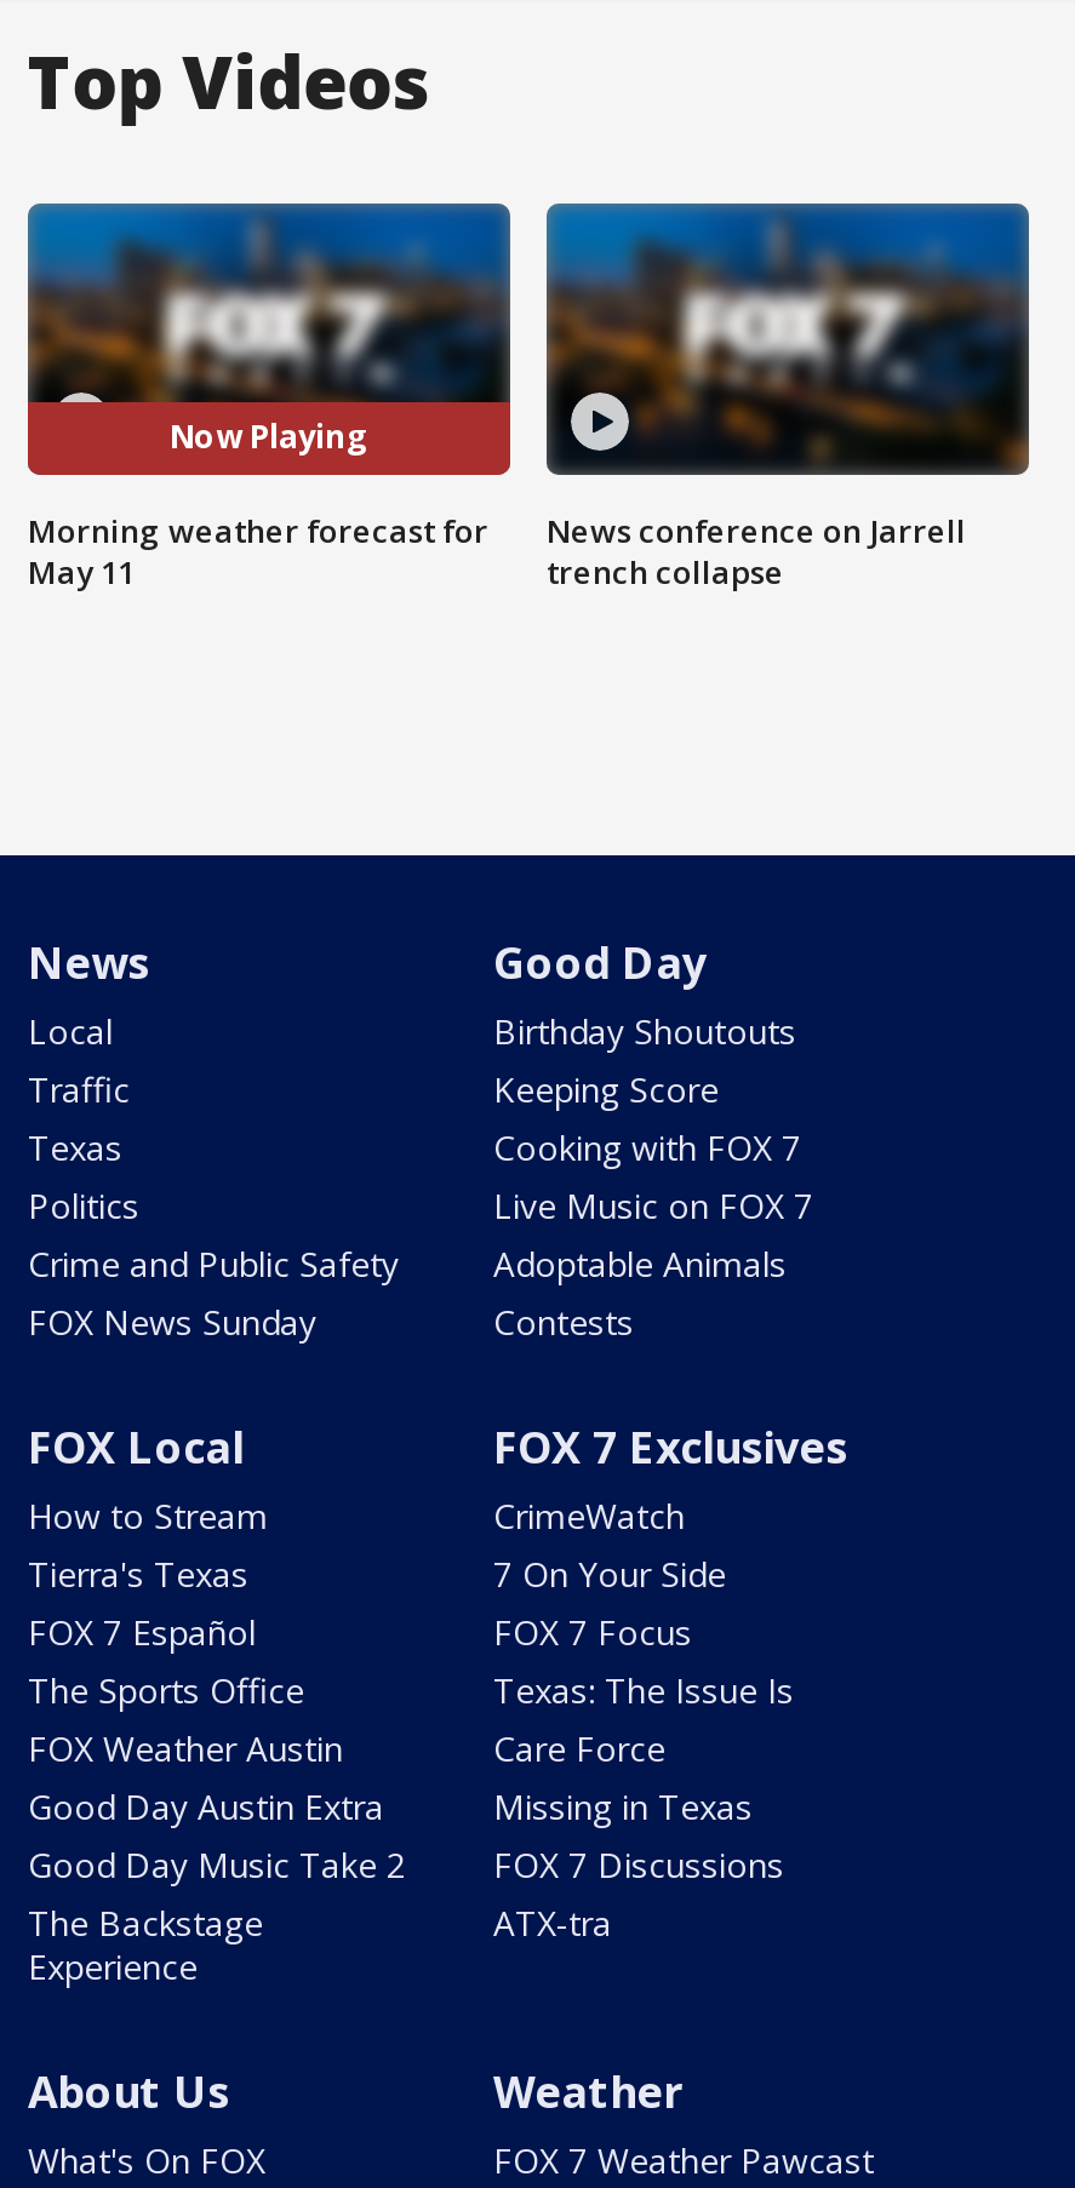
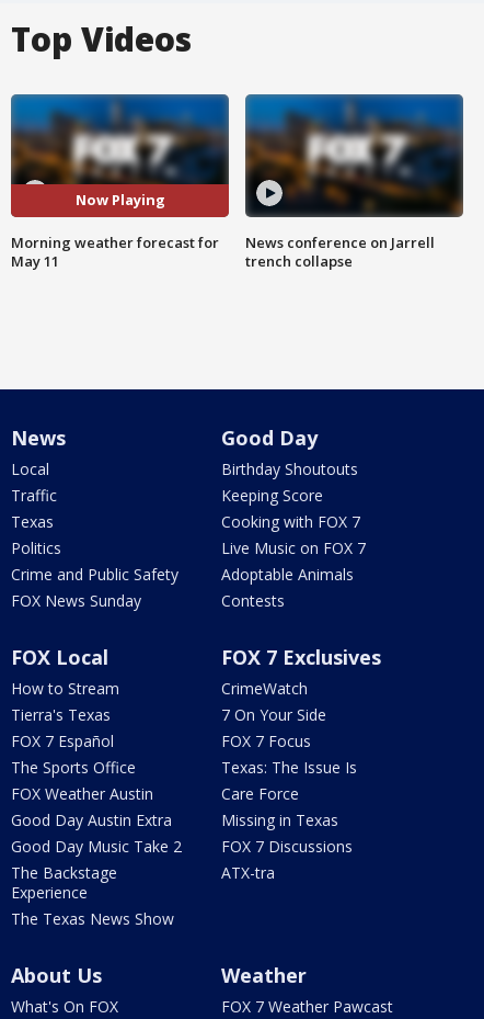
none -> [11,908,174,929] The Texas News Show

